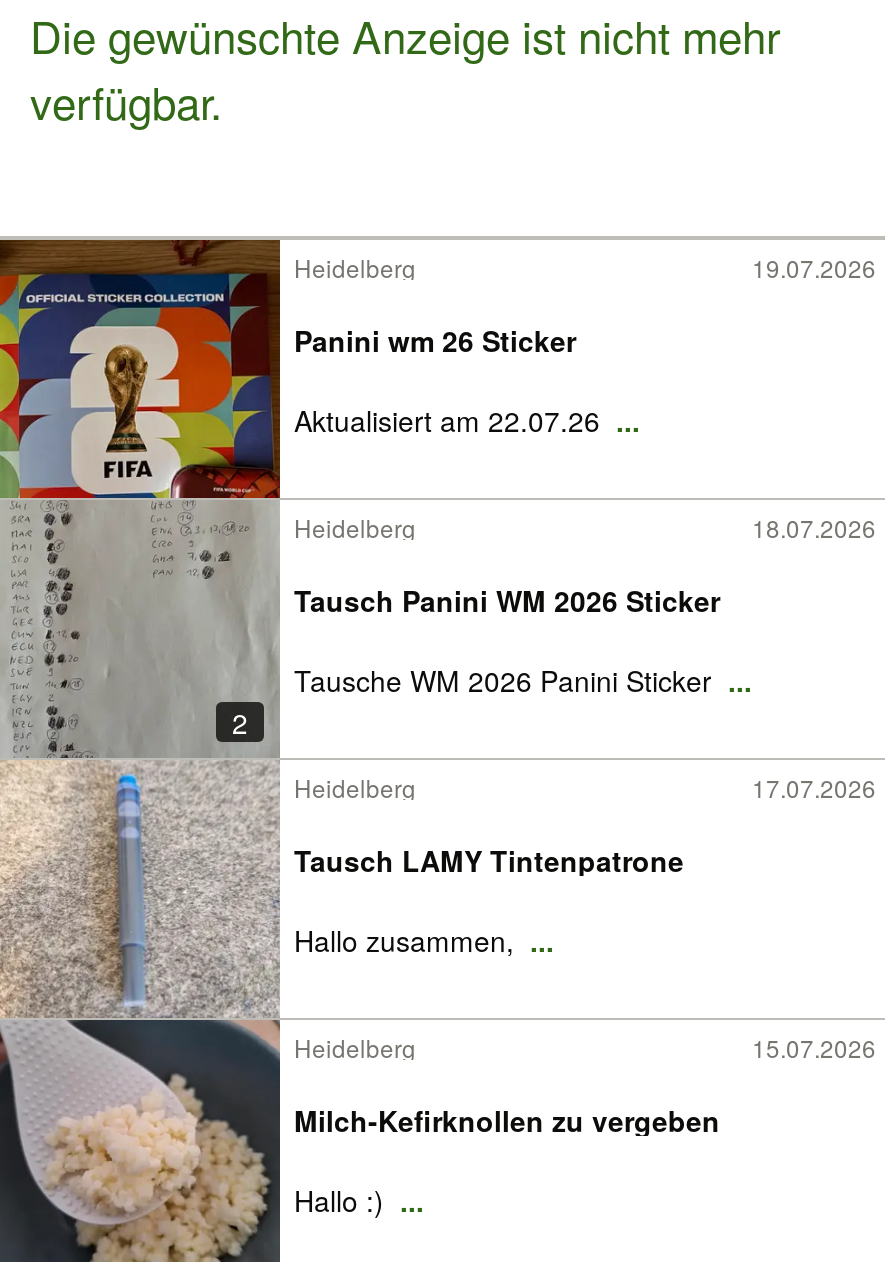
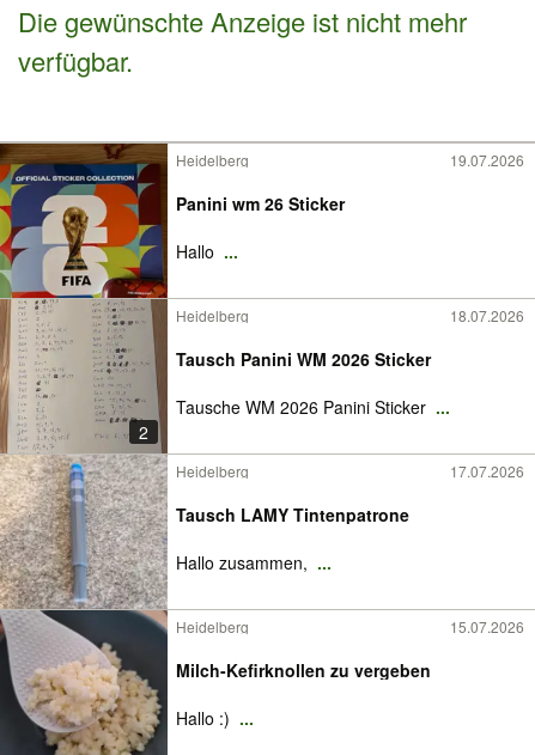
[294,400,640,440] Aktualisiert am 22.07.26 ... -> [176,239,238,263] Hallo ...
[6,500,146,758] [image] -> [4,299,89,453] [image]
[170,498,278,756] [image] -> [107,298,168,453] [image]

